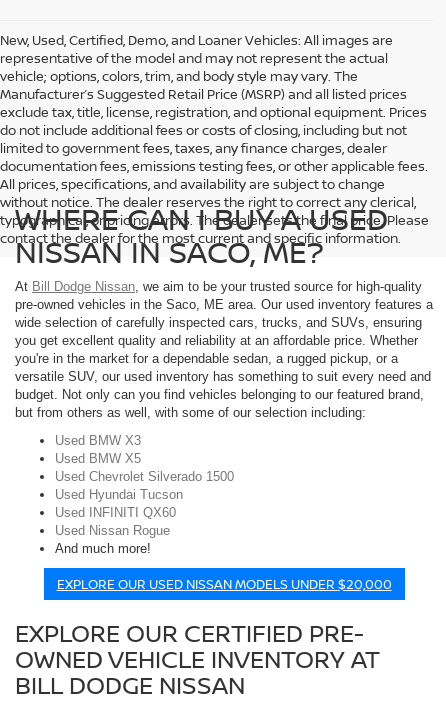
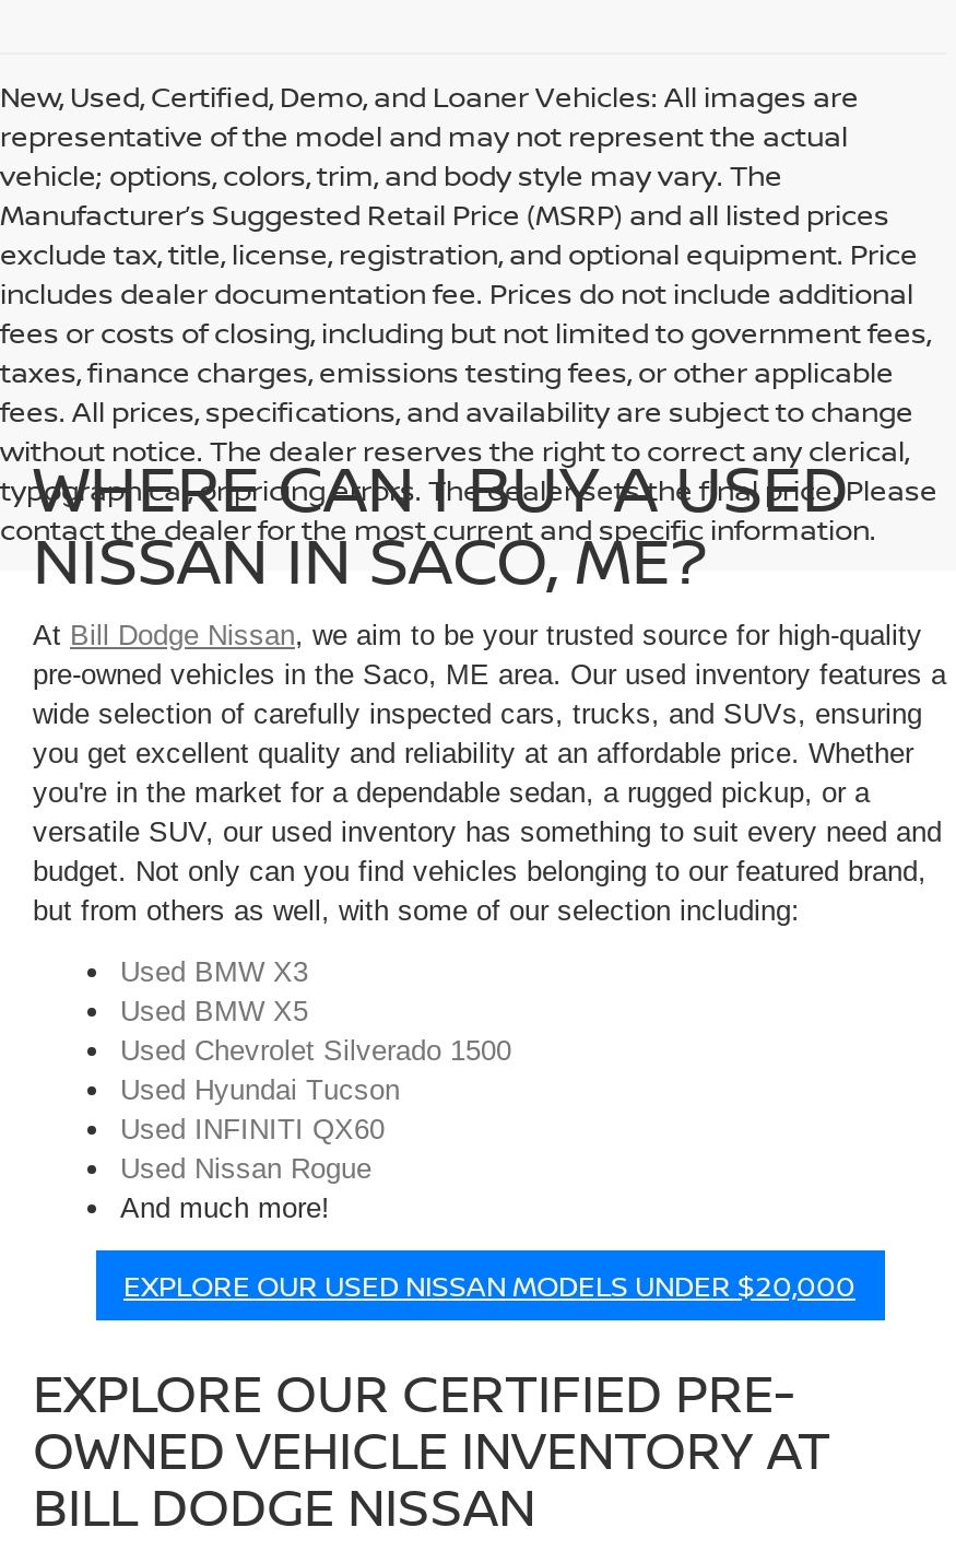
[0,103,428,193] exclude tax, title, license, registration, and optional equipment. Prices | do not include additional fees or costs of closing, including but not | limited to government fees, taxes, any finance charges, dealer | documentation fees, emissions testing fees, or other applicable fees. | All prices, specifications, and availability are subject to change -> [0,235,931,431] exclude tax, title, license, registration, and optional equipment. Price | includes dealer documentation fee. Prices do not include additional | fees or costs of closing, including but not limited to government fees, | taxes, finance charges, emissions testing fees, or other applicable | fees. All prices, specifications, and availability are subject to change

